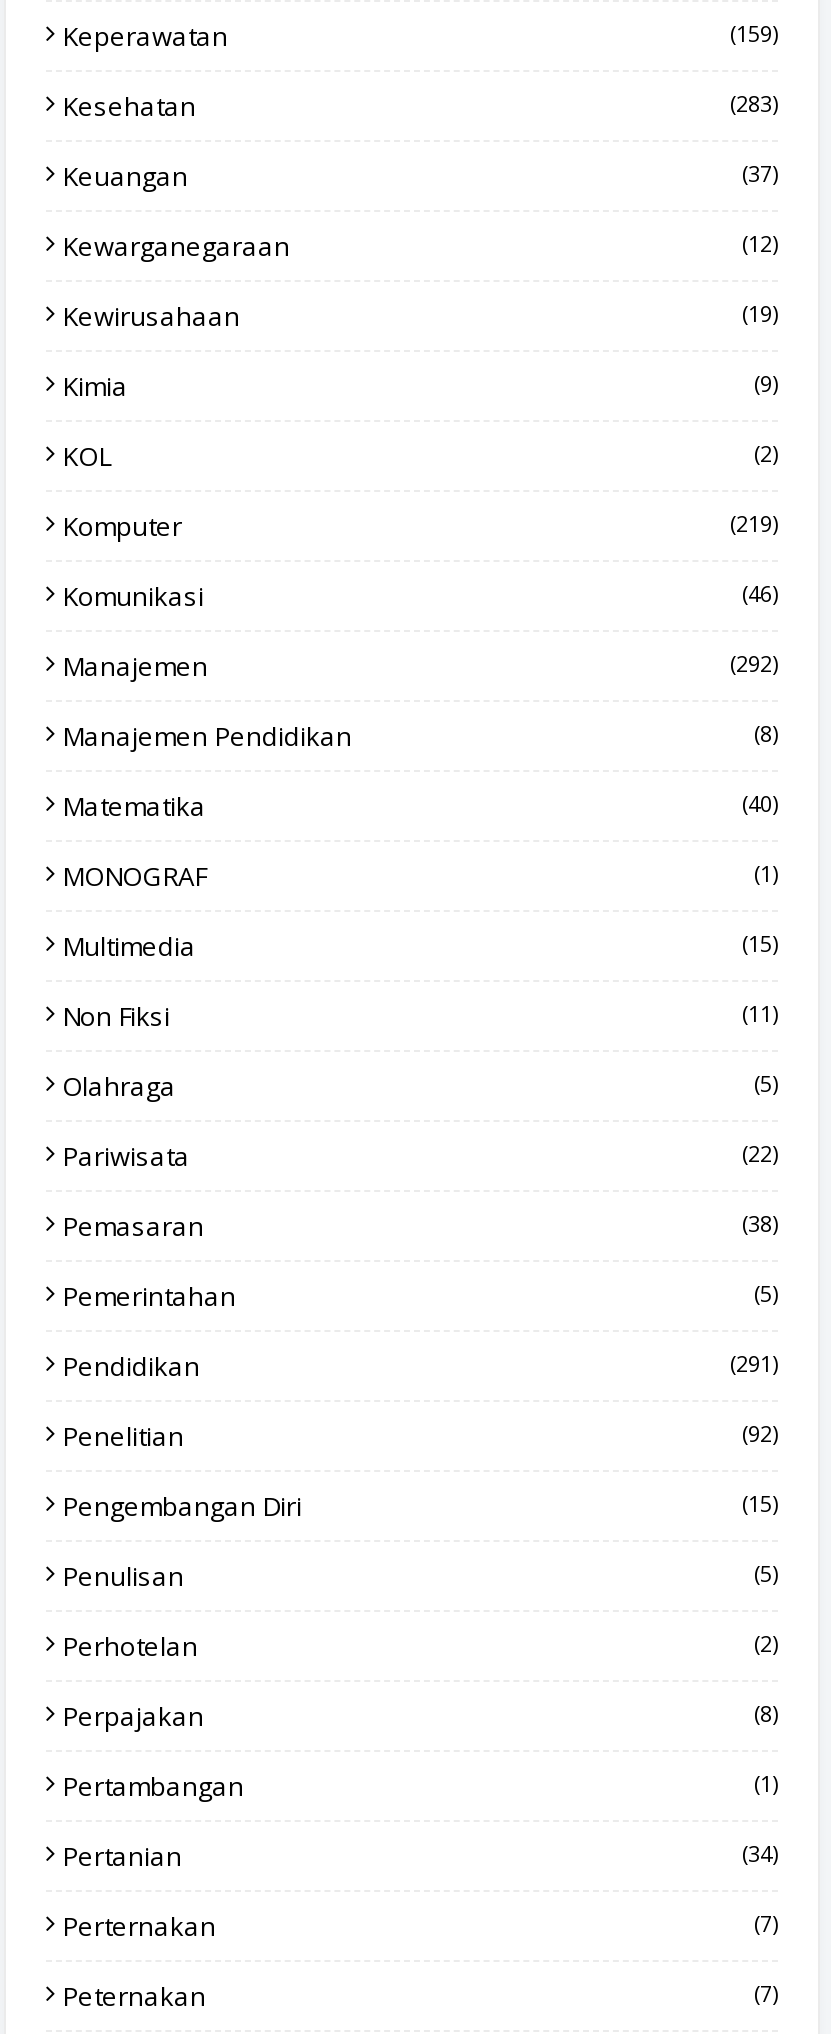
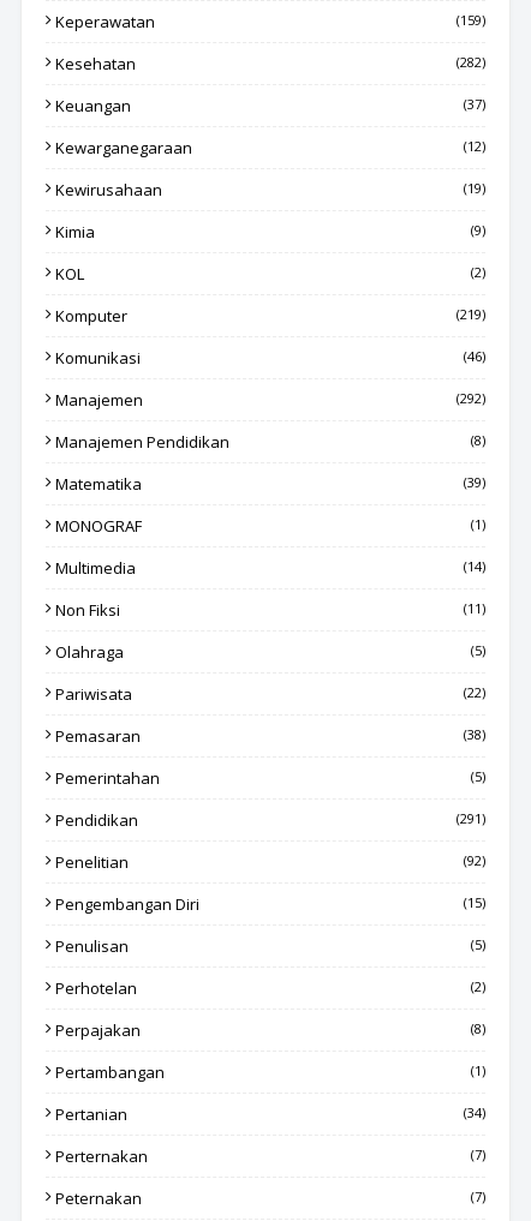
[730,88,778,118] (283) -> [457,53,485,71] (282)
[742,788,778,818] (40) -> [464,473,485,491] (39)
[742,928,778,958] (15) -> [464,557,485,575] (14)

